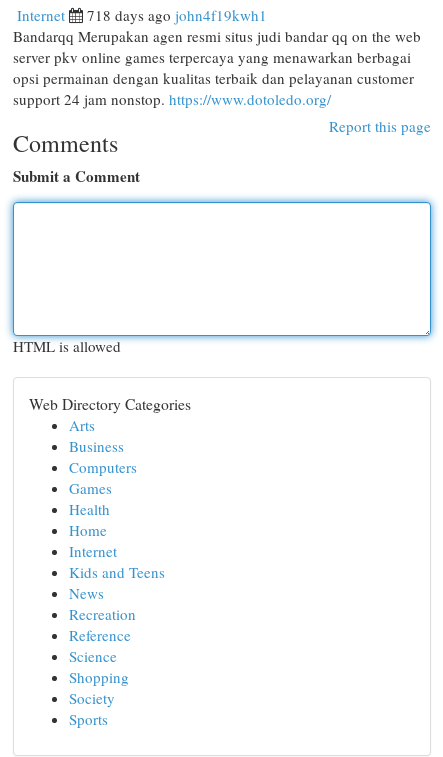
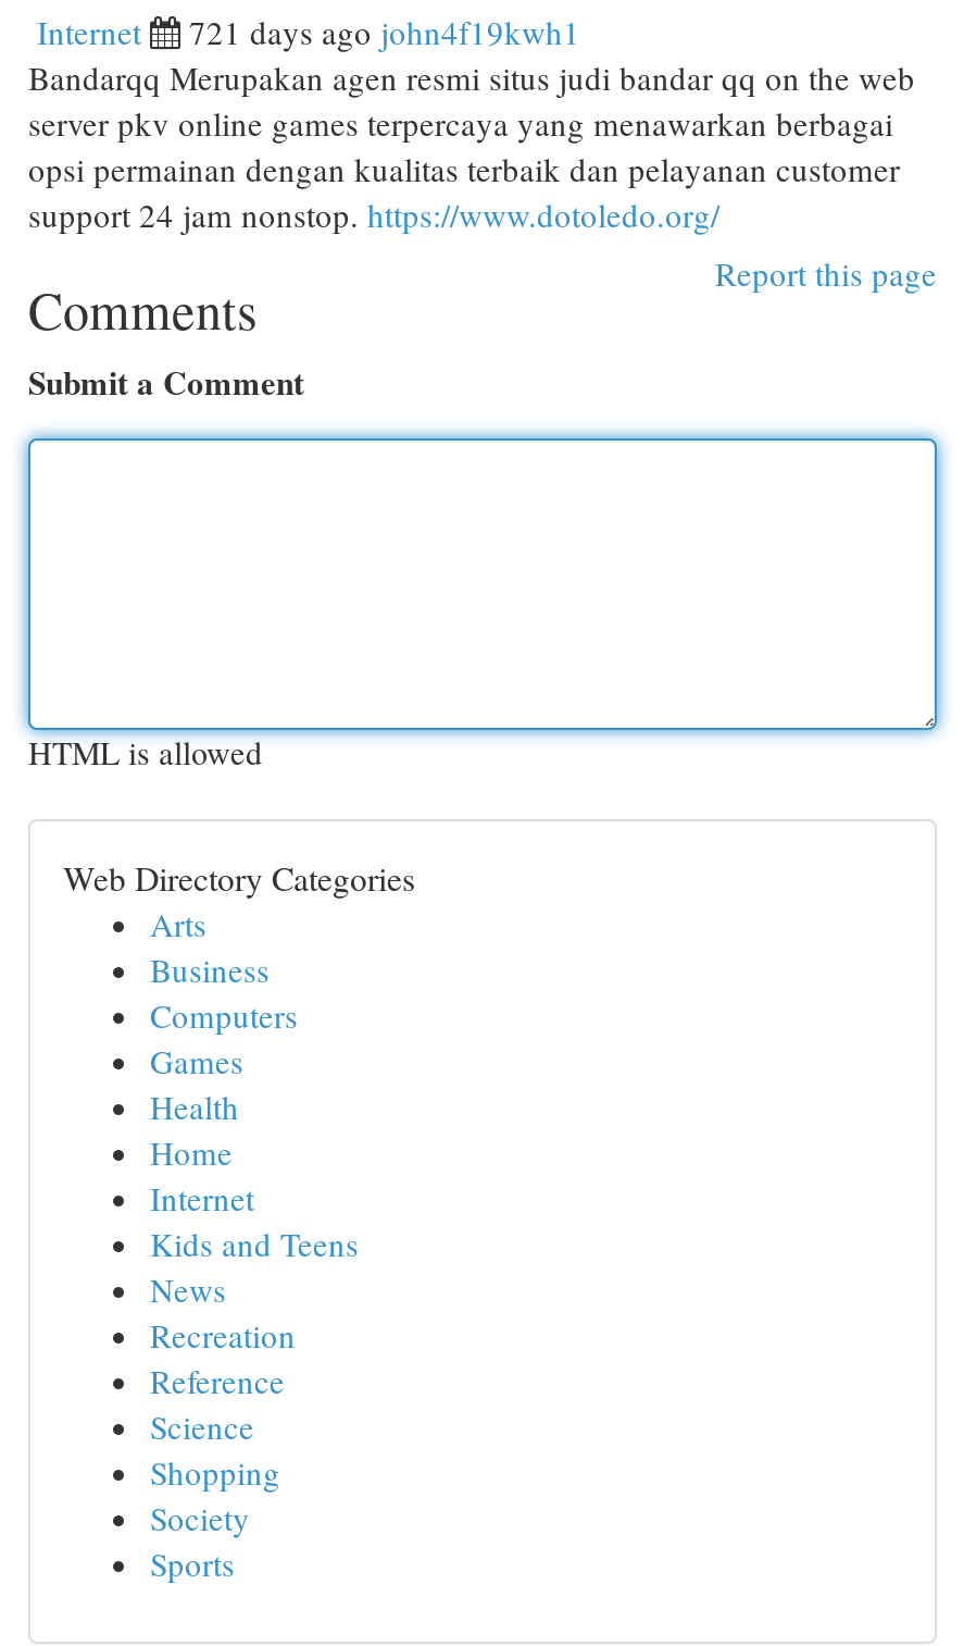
[87,5,267,25] 718 days ago john4f19kwh1 -> [189,10,580,53] 721 days ago john4f19kwh1

